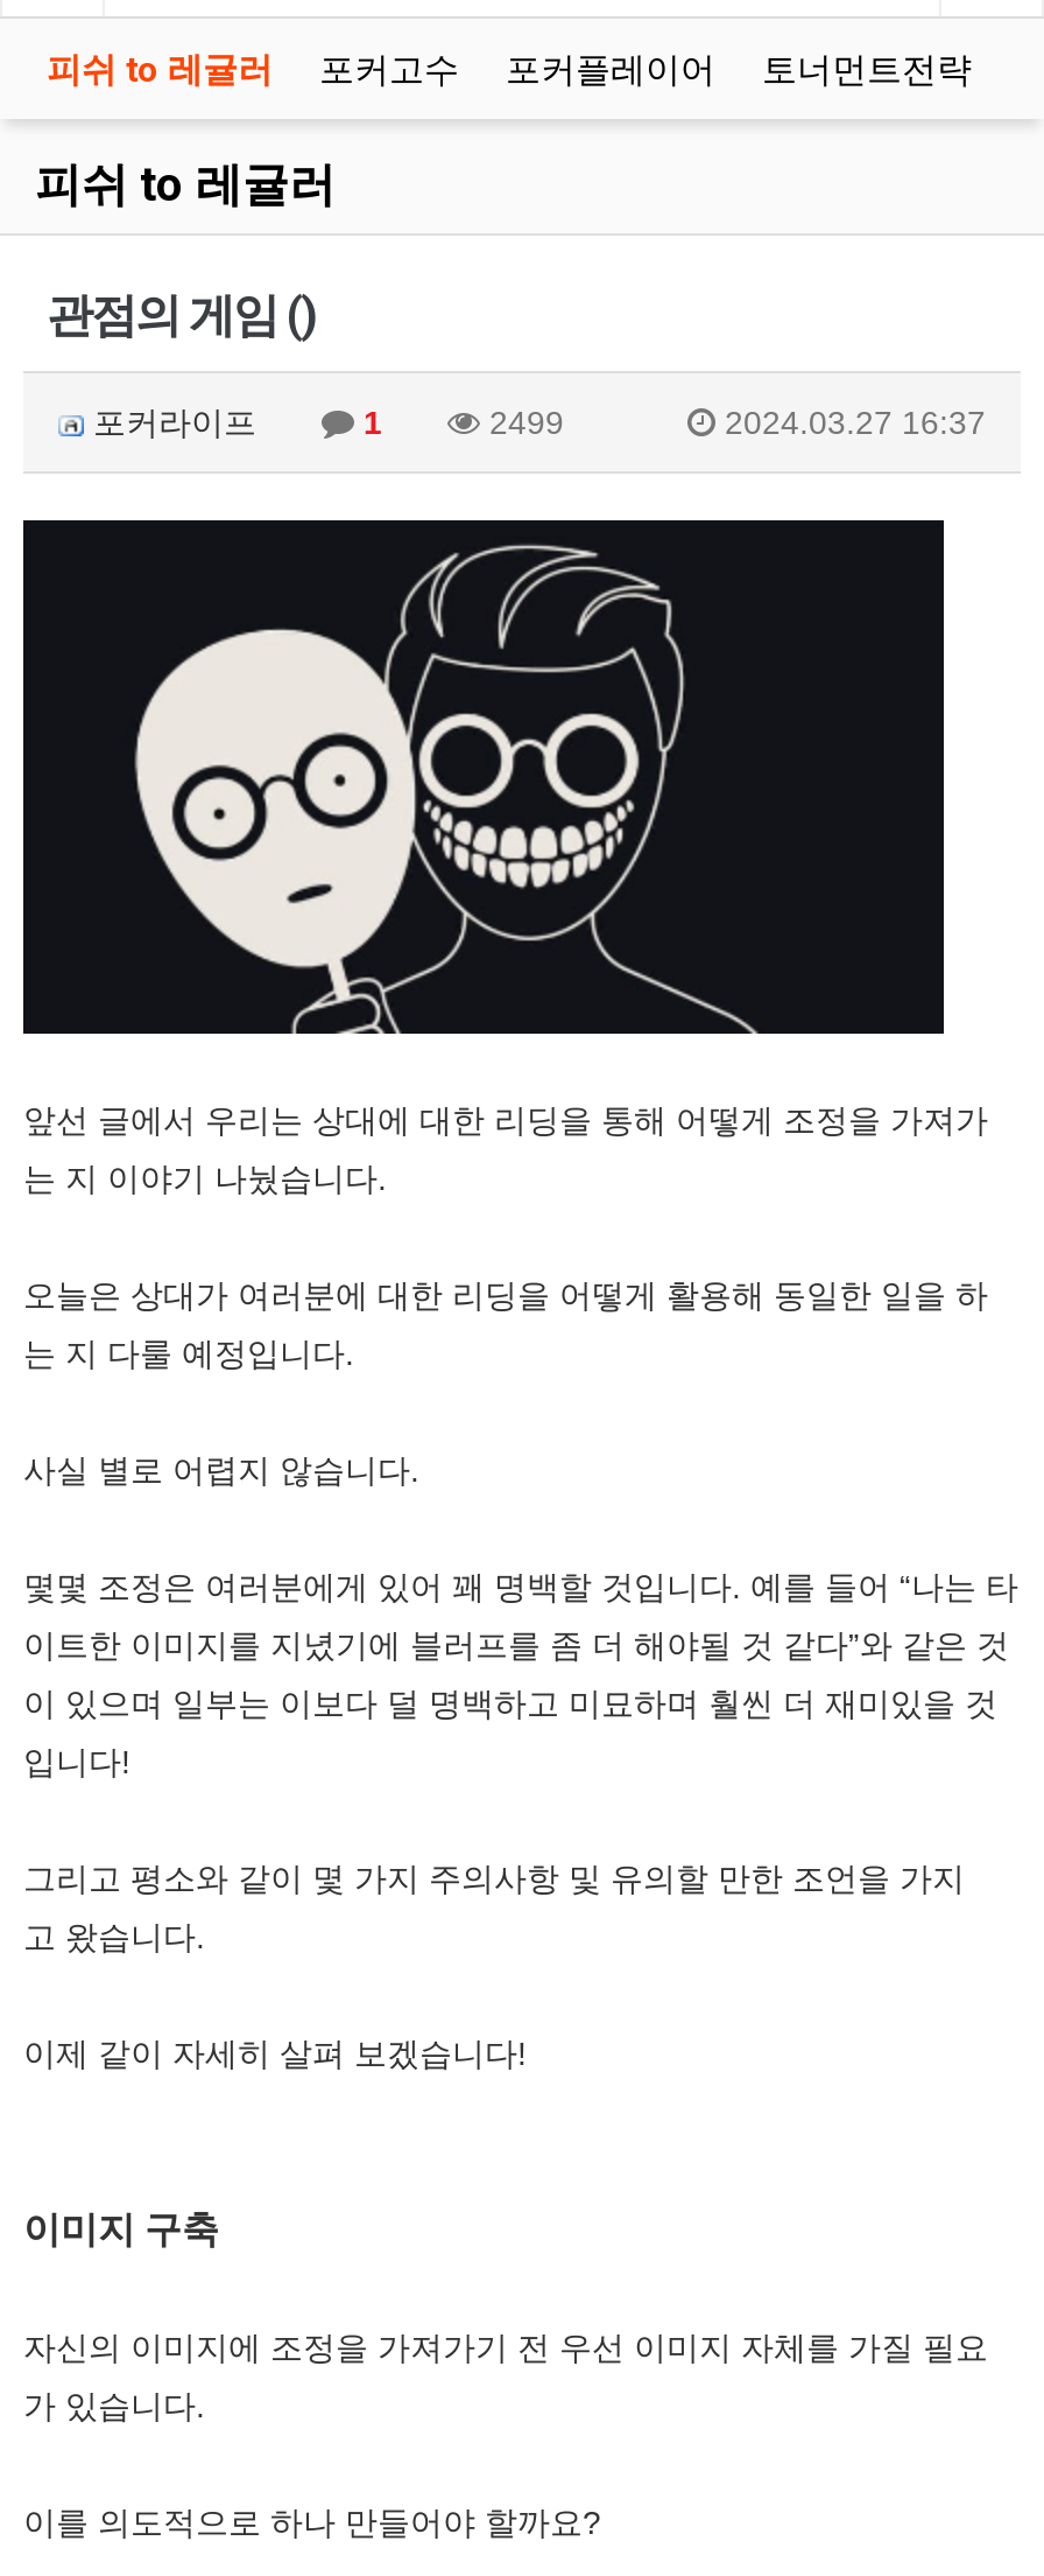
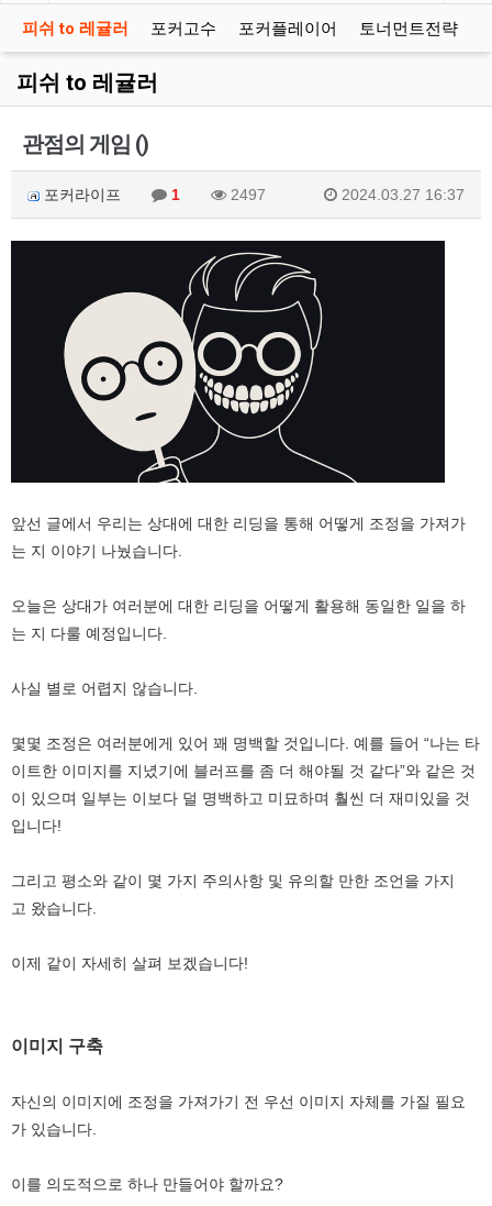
[480,404,564,441] 2499 -> [226,186,266,203] 2497

